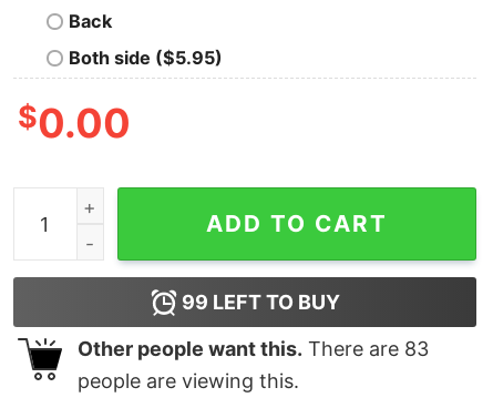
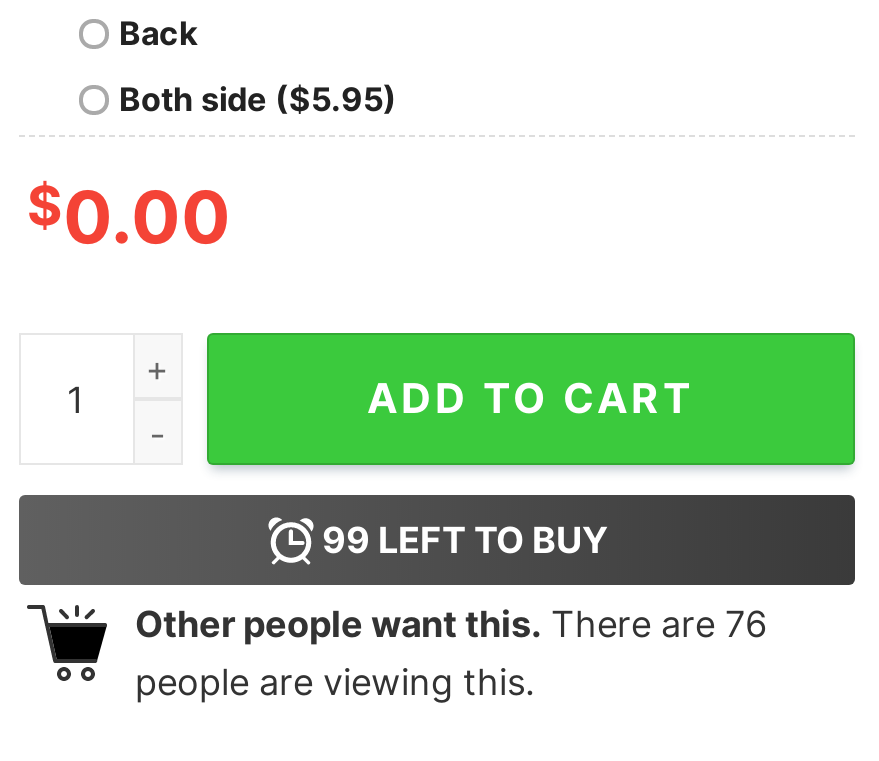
[78,337,429,360] Other people want this. There are 83 -> [135,603,767,645] Other people want this. There are 76

